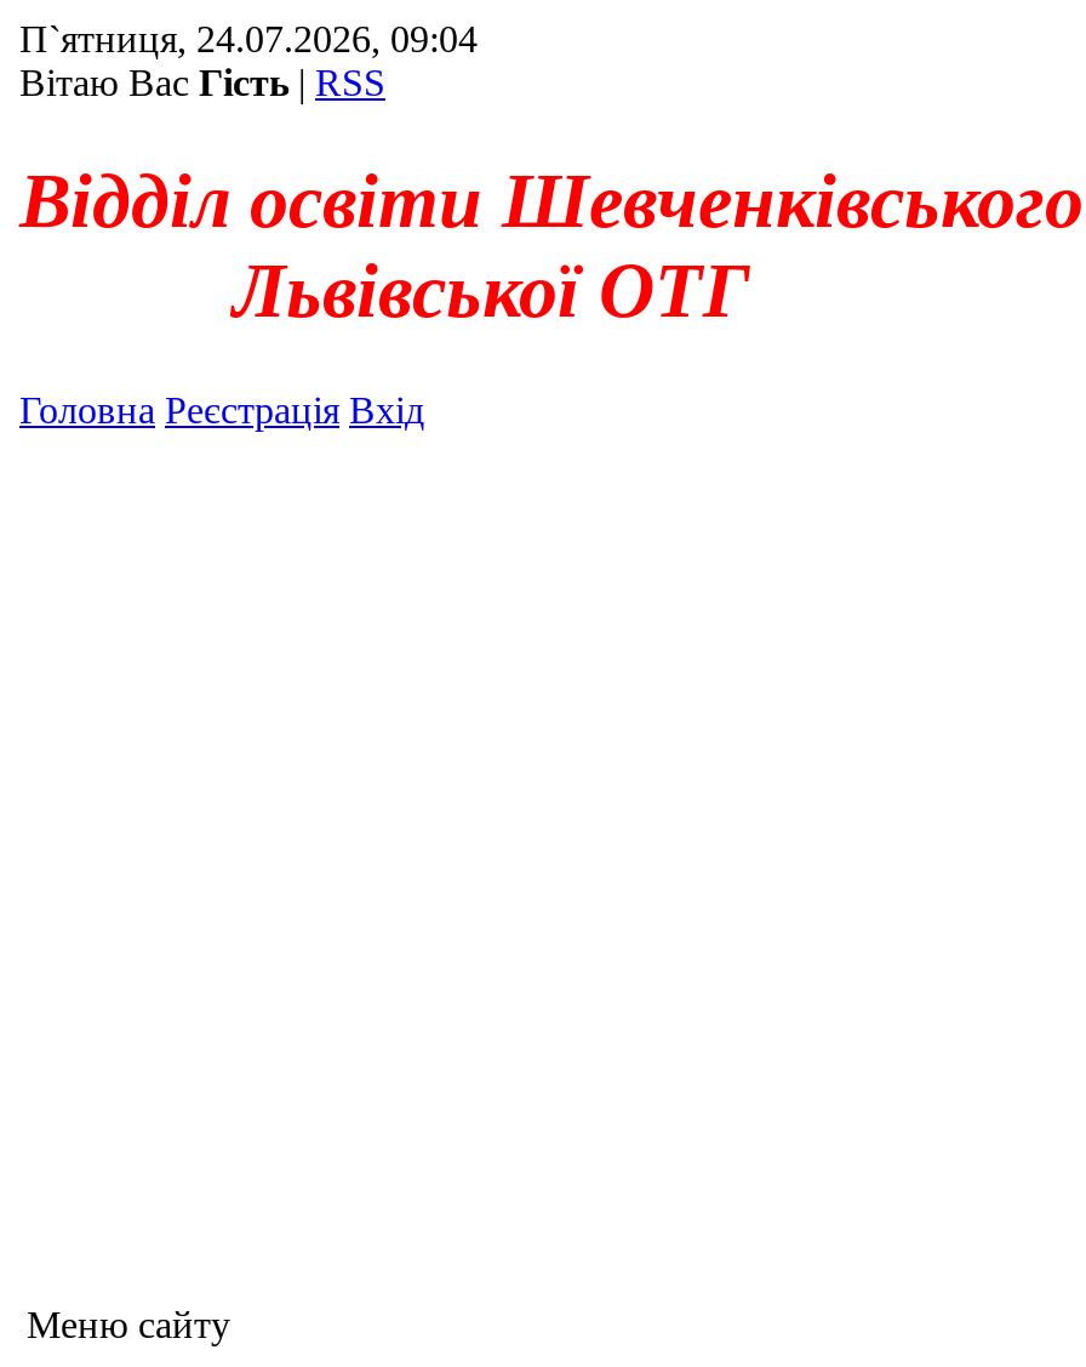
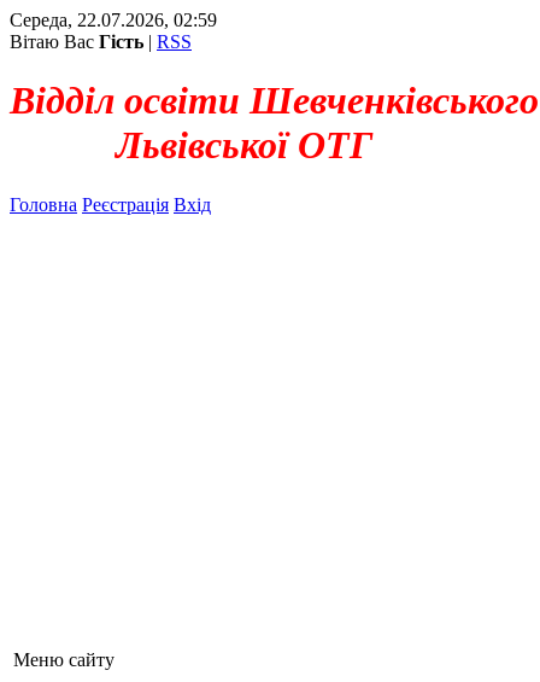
[19,18,478,59] П`ятниця, 24.07.2026, 09:04 -> [10,10,217,30] Середа, 22.07.2026, 02:59

